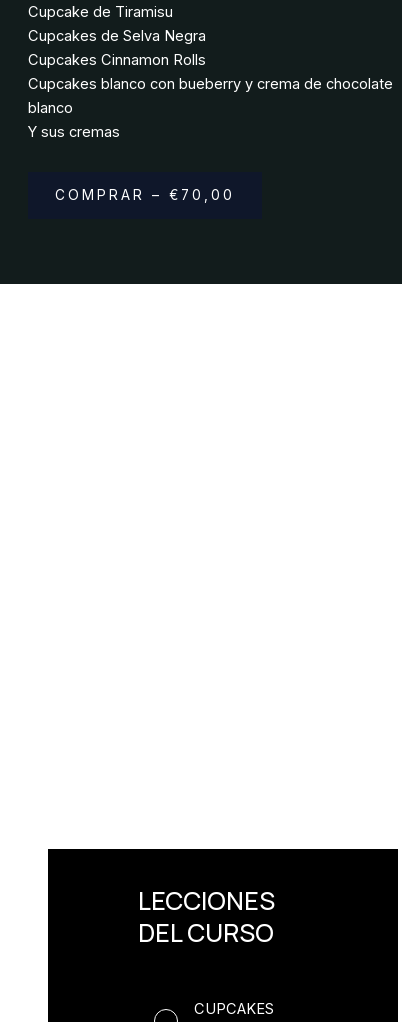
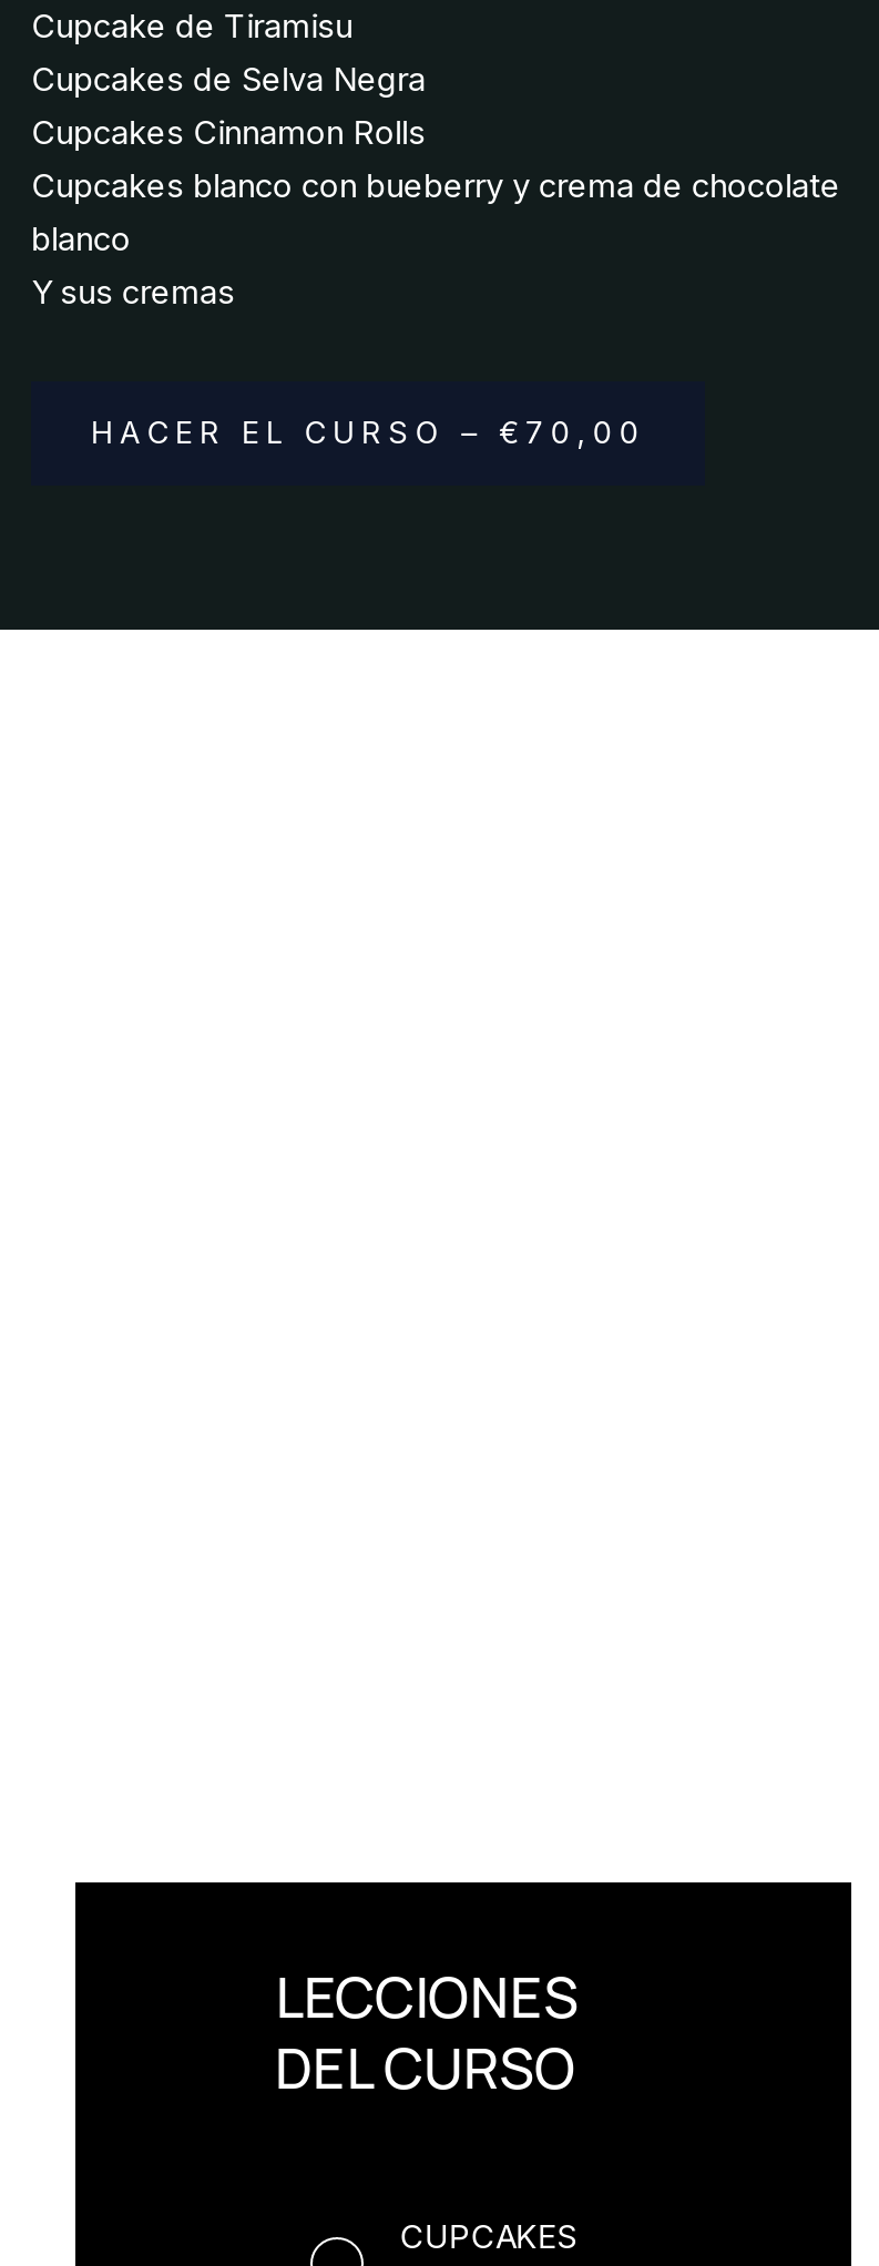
[55,187,235,203] COMPRAR – €70,00 -> [91,415,646,451] HACER EL CURSO – €70,00

